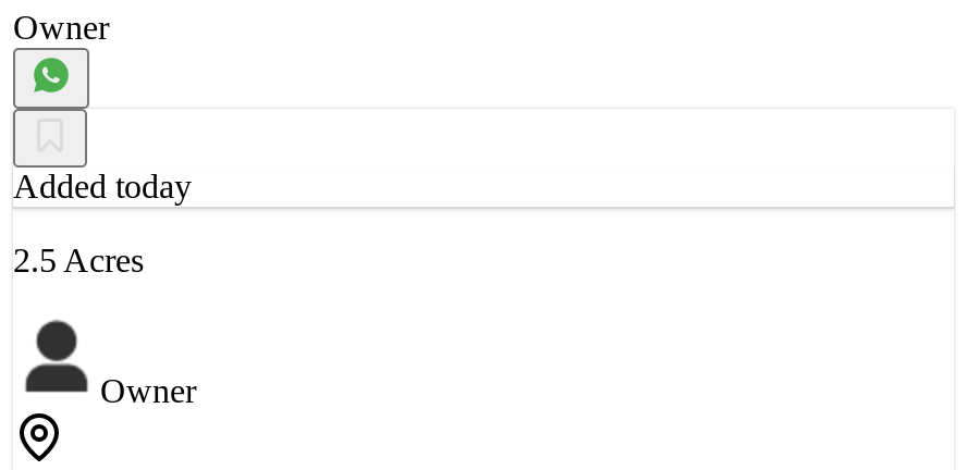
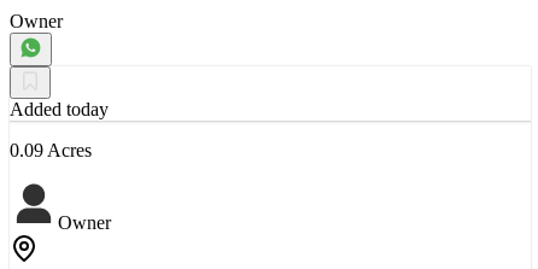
[13,242,144,279] 2.5 Acres -> [10,140,92,161] 0.09 Acres

